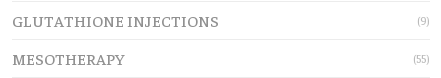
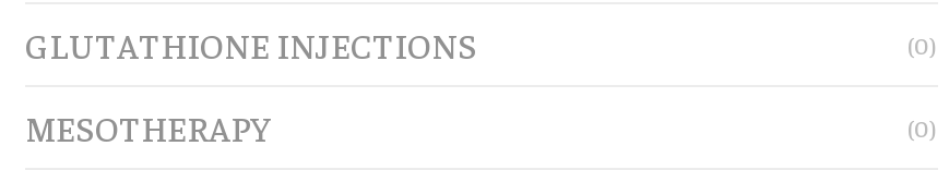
[417,13,430,27] (9) -> [908,29,938,59] (0)
[413,51,430,65] (55) -> [908,111,938,142] (0)

